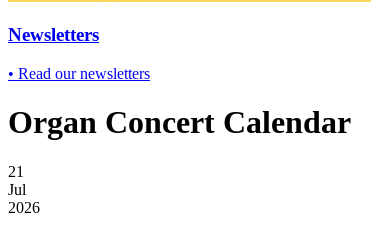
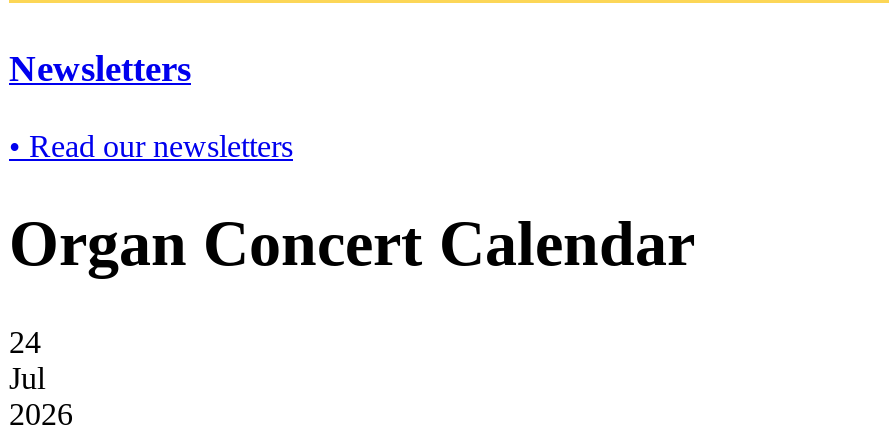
[8,163,24,180] 21 -> [9,325,41,359] 24

